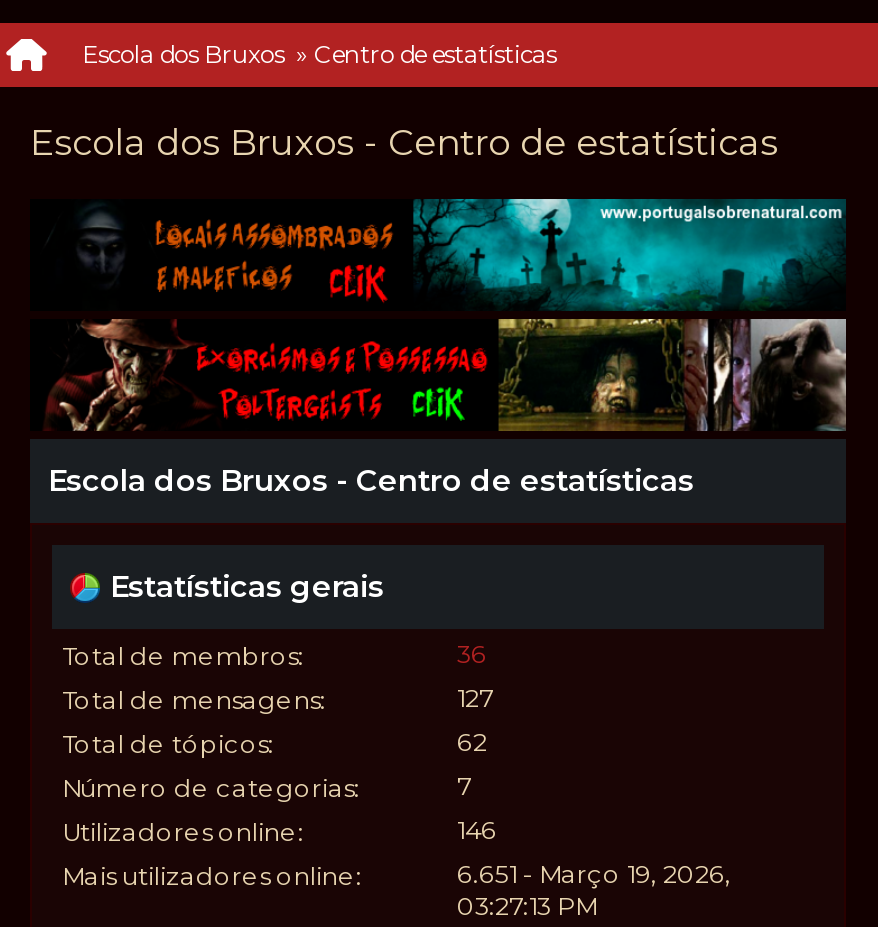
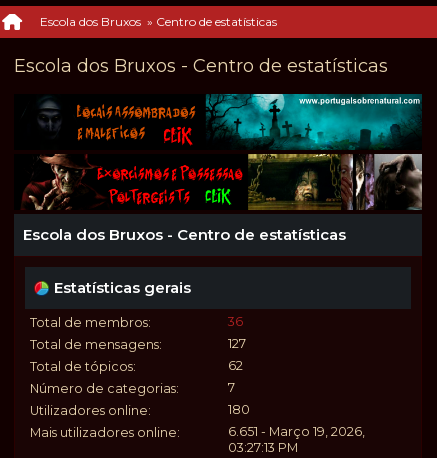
[457,816,497,846] 146 -> [227,402,249,417] 180

